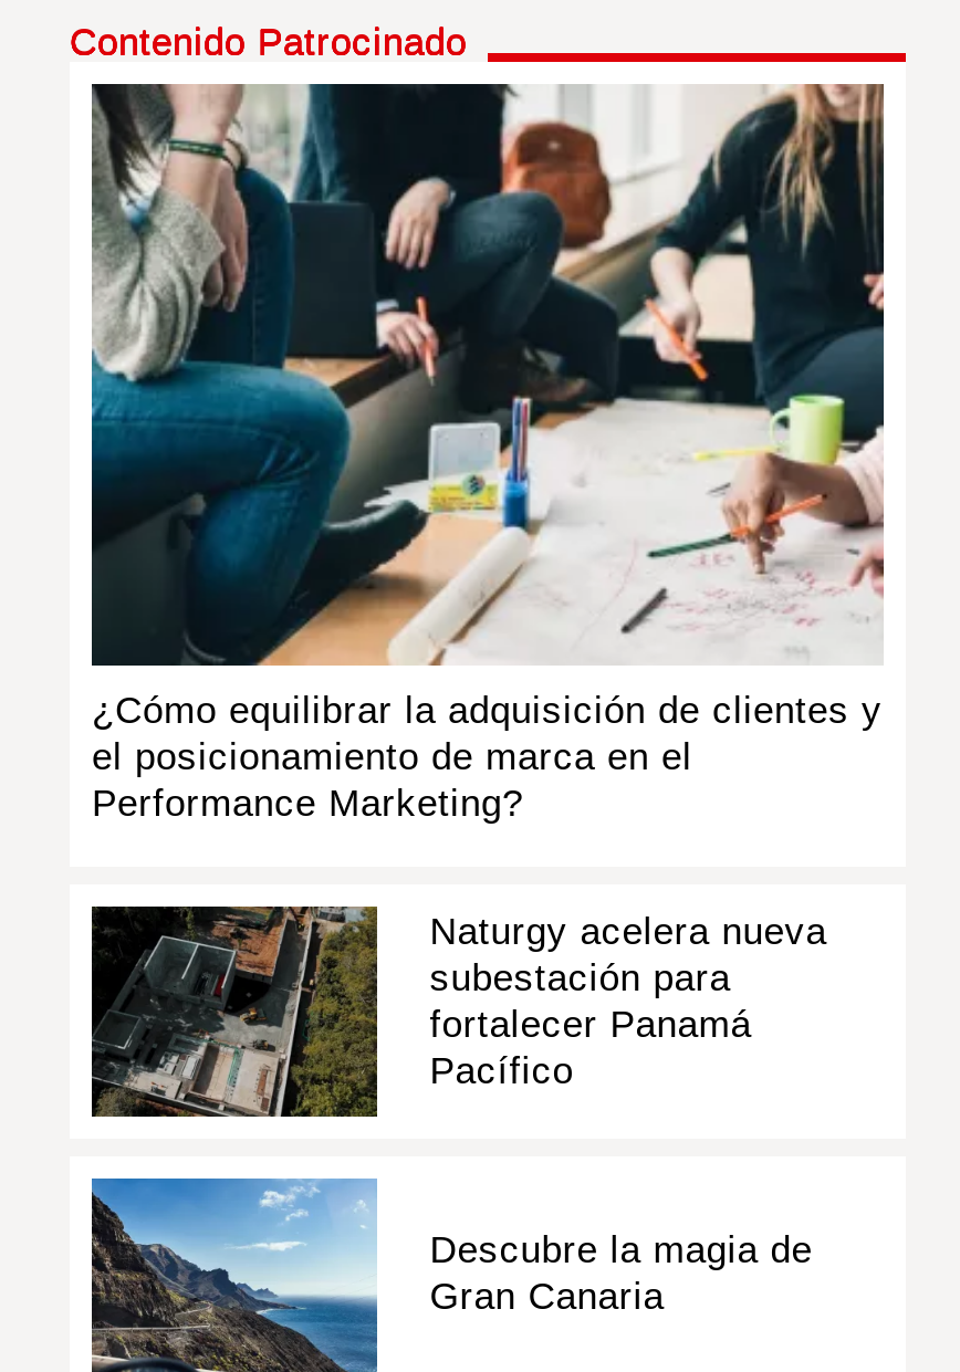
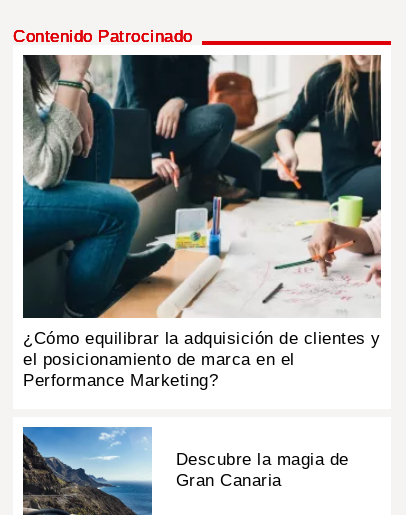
[92,904,827,1121] [image] | Naturgy acelera nueva | subestación para | fortalecer Panamá | Pacífico -> none

